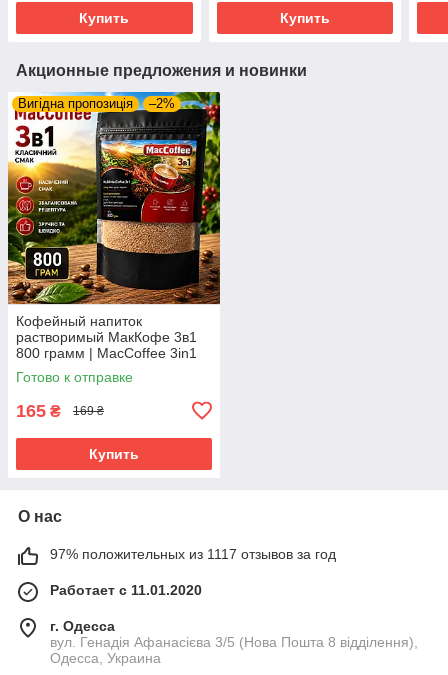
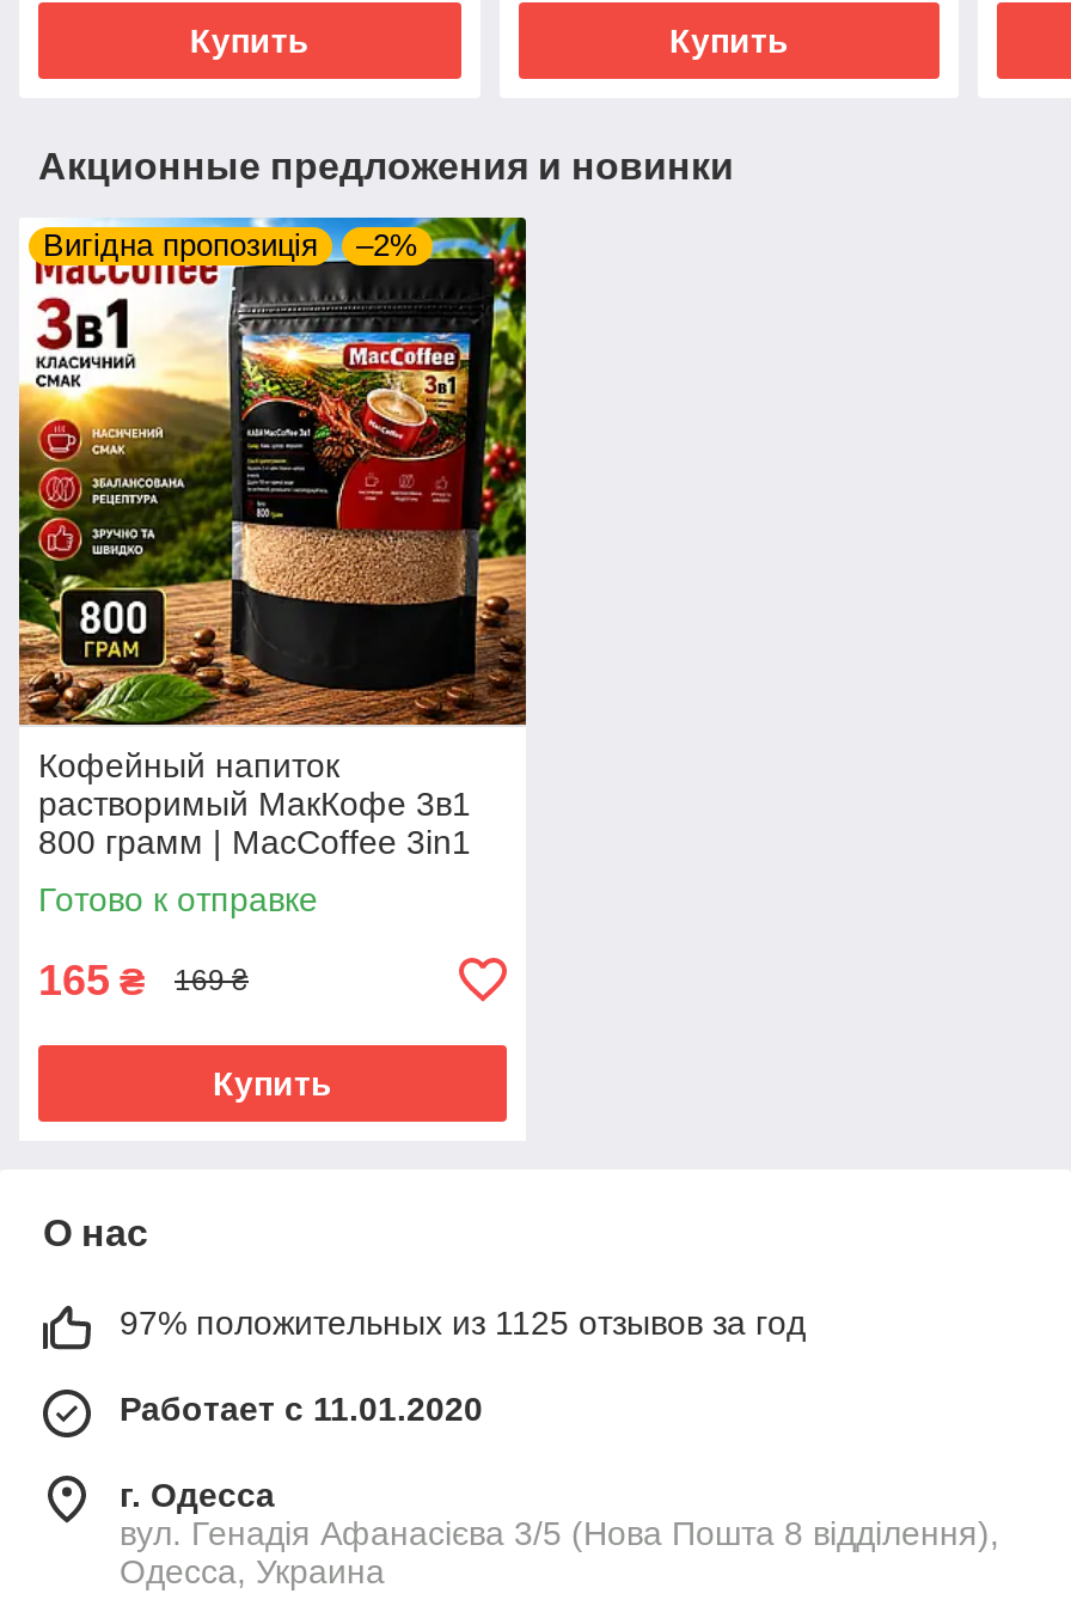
[50,546,336,562] 97% положительных из 1117 отзывов за год -> [120,1303,806,1341] 97% положительных из 1125 отзывов за год

